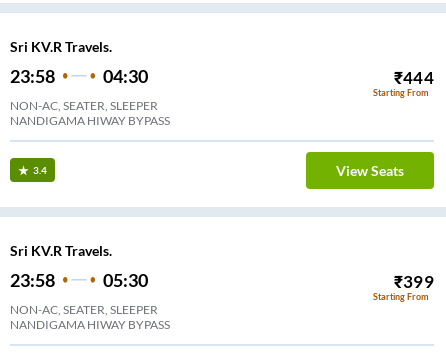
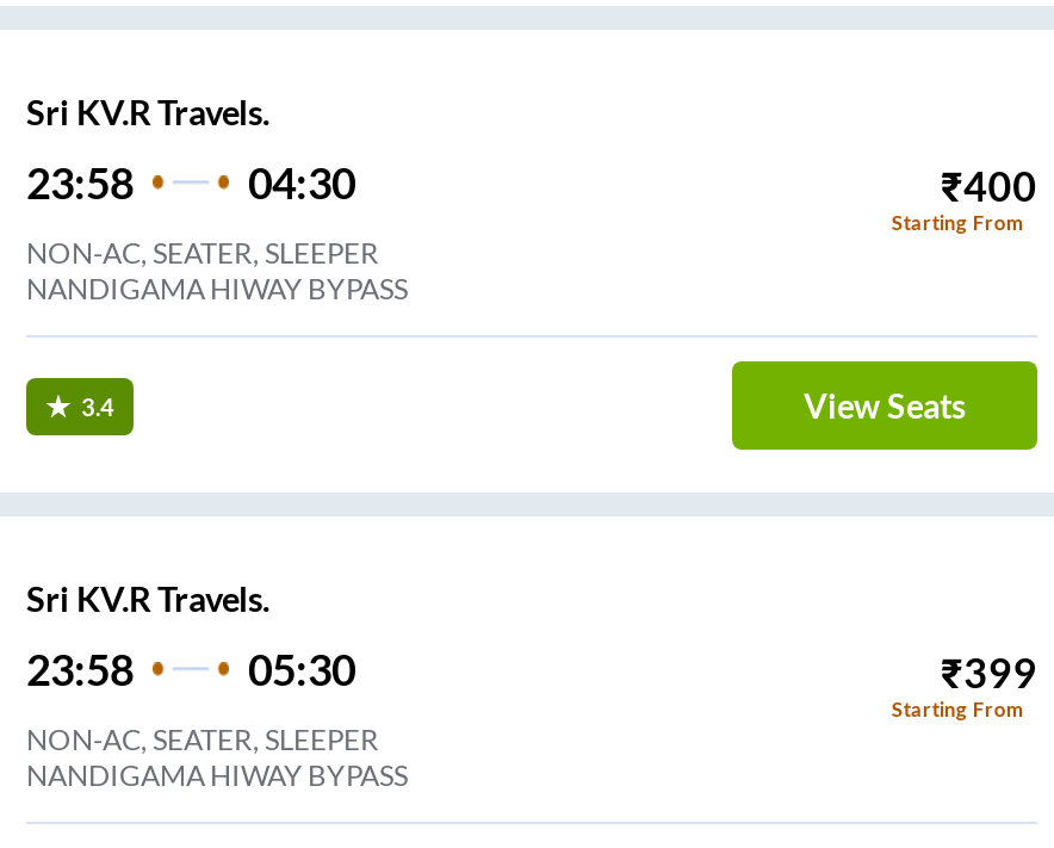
[394,67,434,88] ₹444 -> [941,160,1037,210] ₹400

